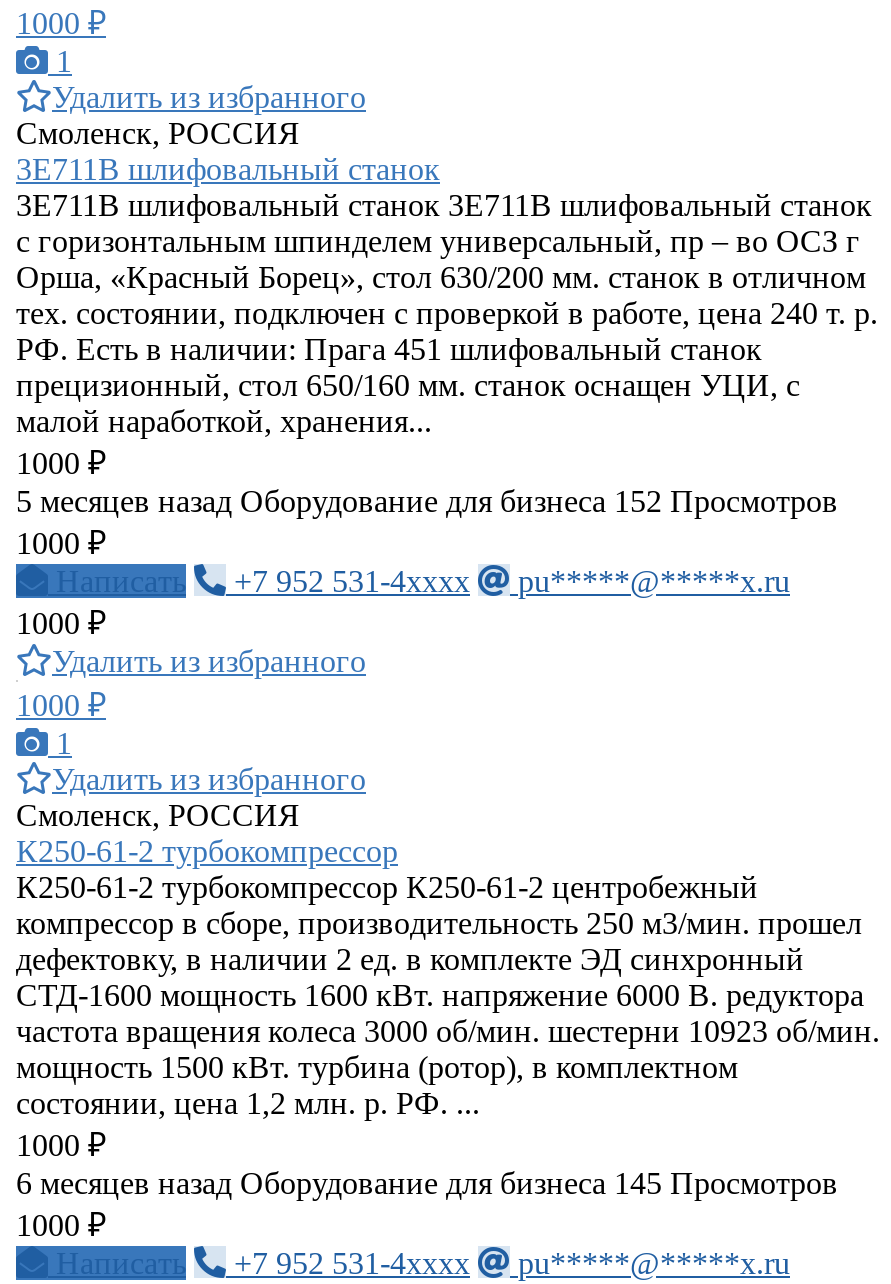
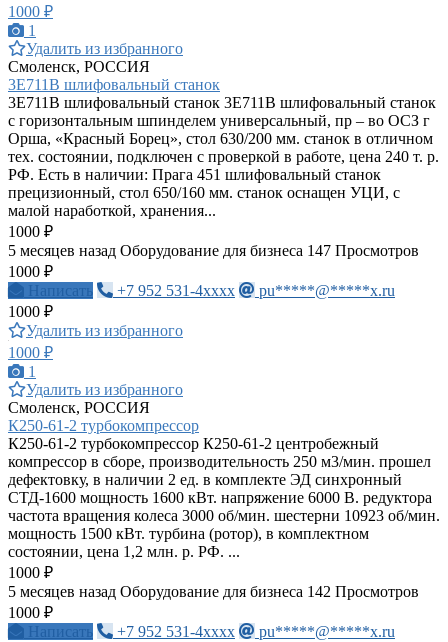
[16,484,838,518] 5 месяцев назад Оборудование для бизнеса 152 Просмотров -> [8,242,419,259] 5 месяцев назад Оборудование для бизнеса 147 Просмотров
[16,1166,838,1200] 6 месяцев назад Оборудование для бизнеса 145 Просмотров -> [8,583,419,600] 5 месяцев назад Оборудование для бизнеса 142 Просмотров

